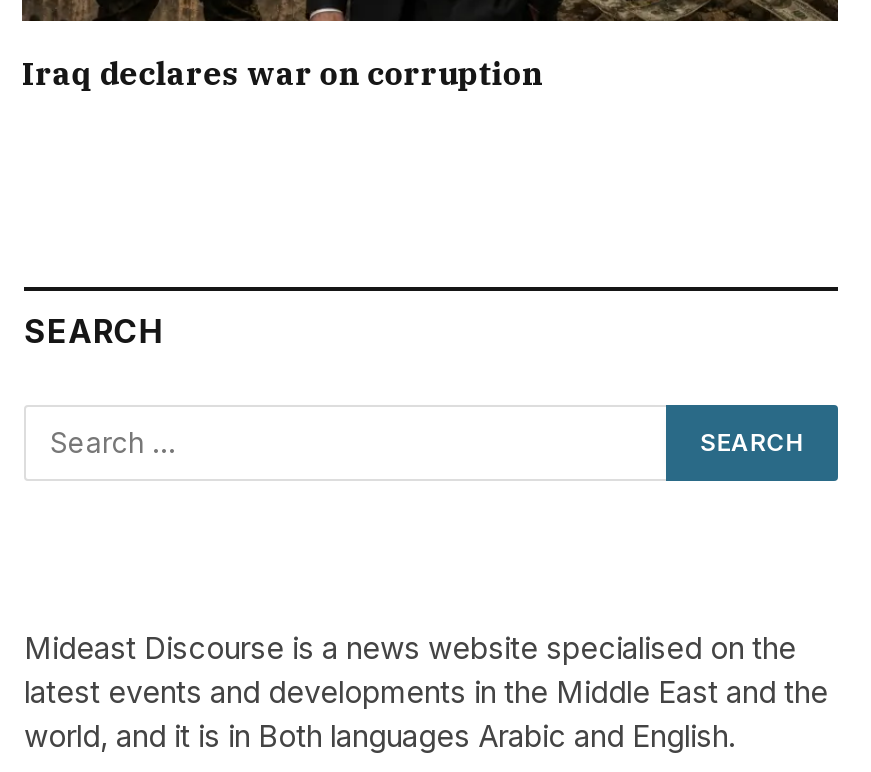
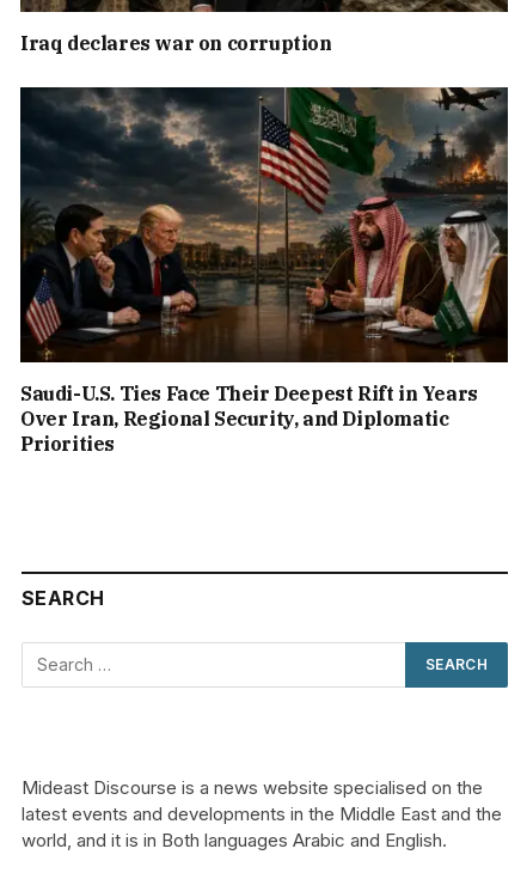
none -> [20,86,508,455] [image] | Saudi-U.S. Ties Face Their Deepest Rift in Years | Over Iran, Regional Security, and Diplomatic | Priorities

